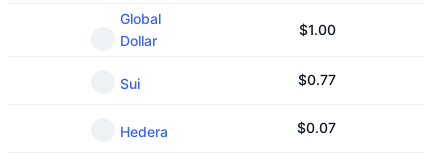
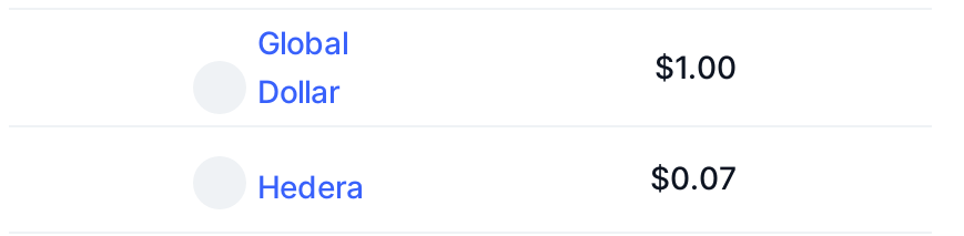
[120,71,336,92] Sui | $0.77 -> none

